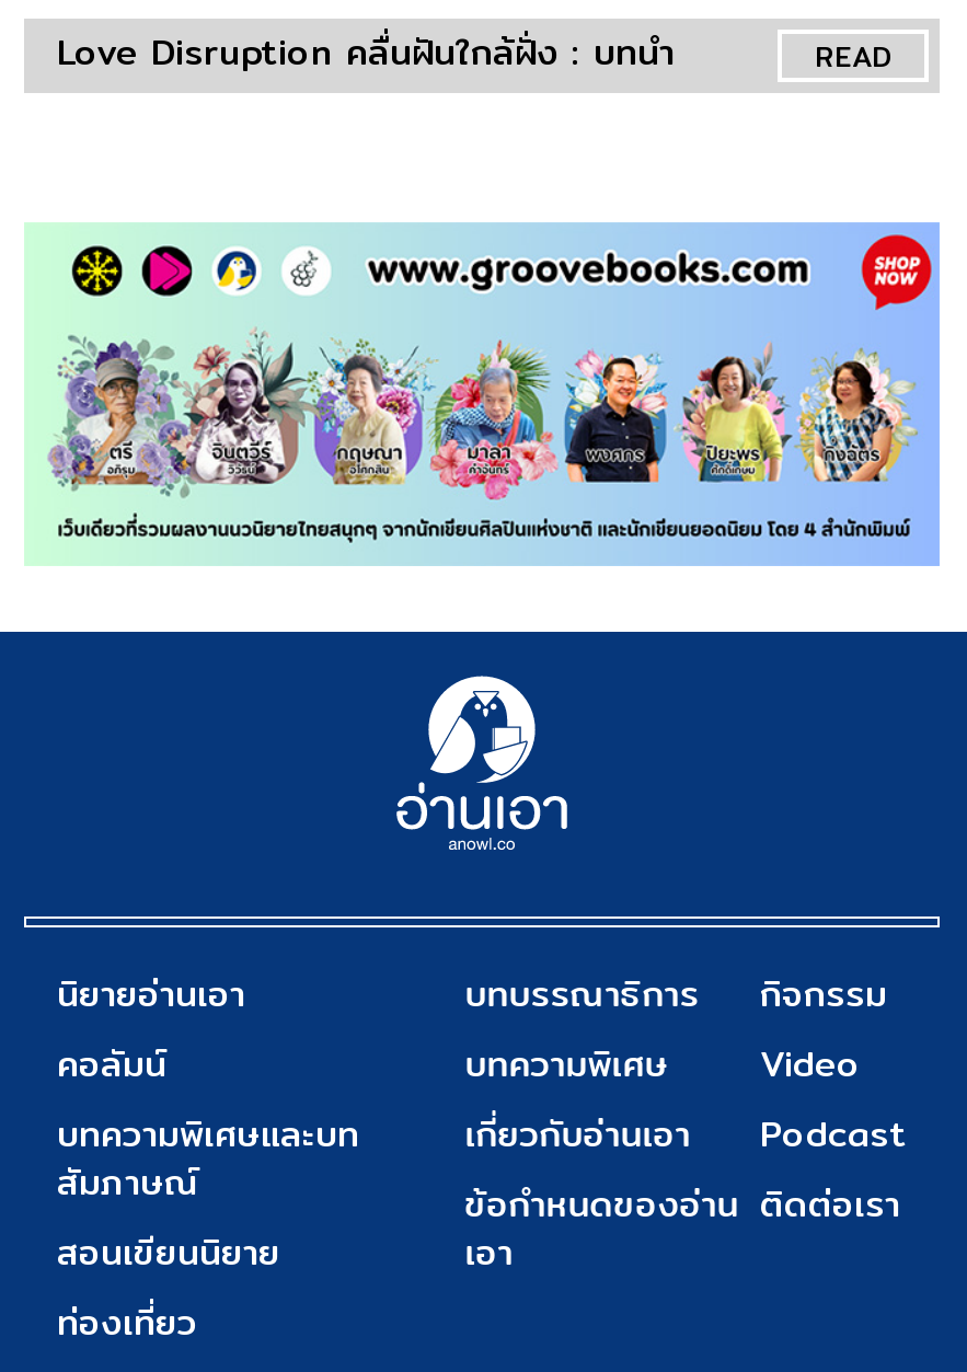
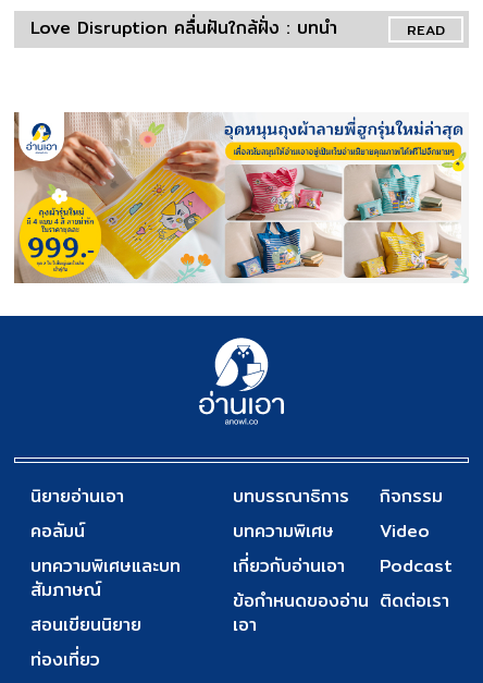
[24,222,940,566] [image] -> [13,111,469,284] [image]

